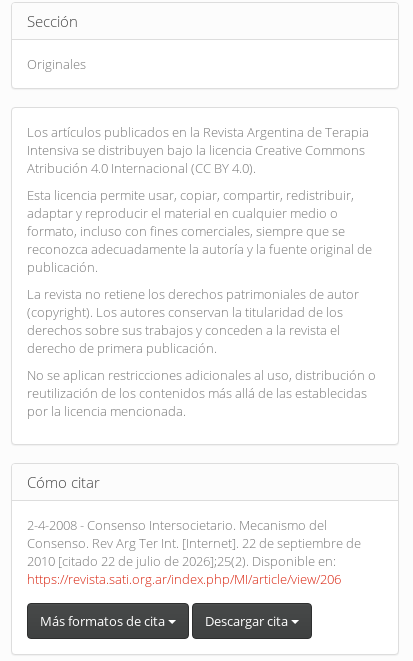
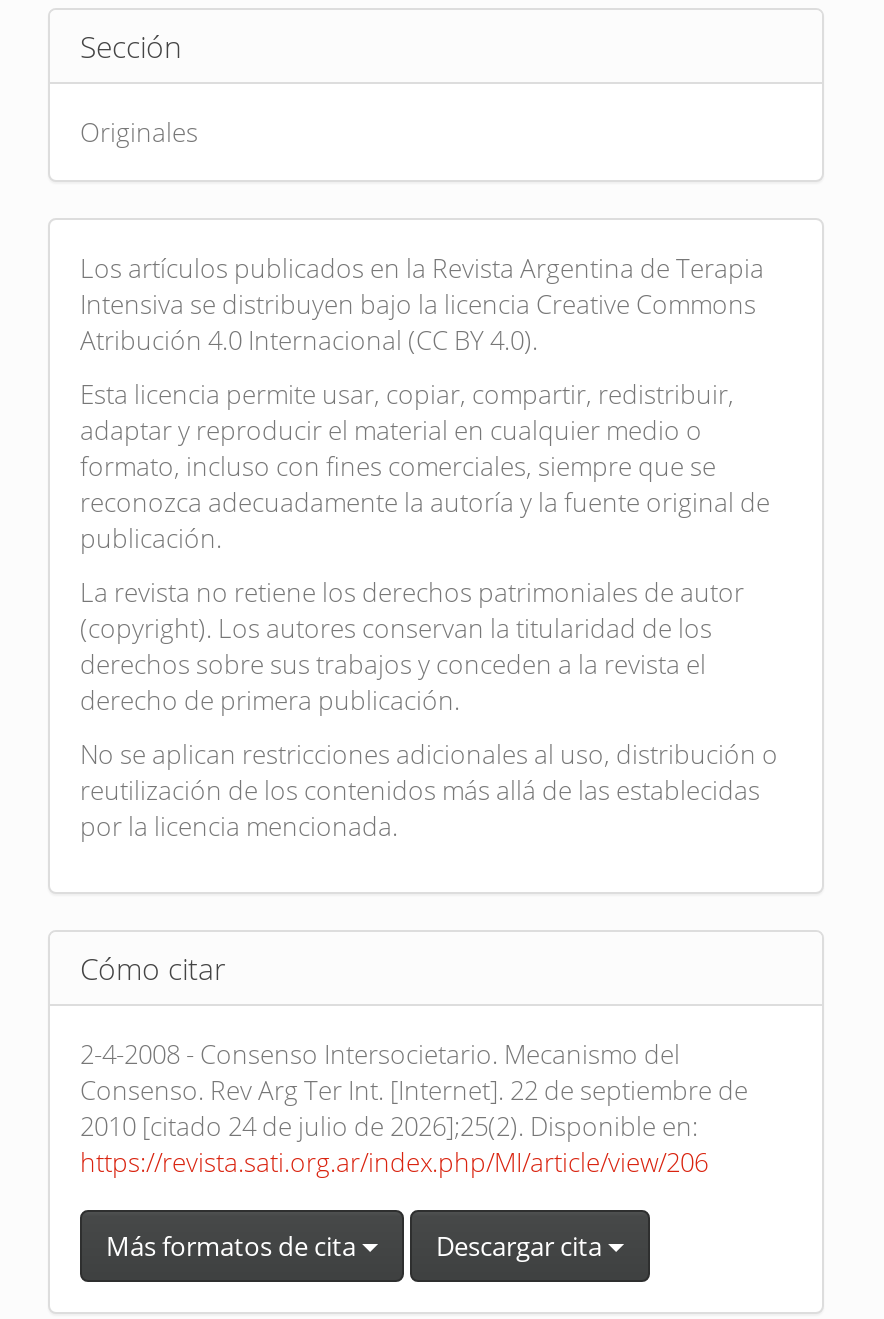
[27,551,336,569] 2010 [citado 22 de julio de 2026];25(2). Disponible en: -> [80,1107,698,1143] 2010 [citado 24 de julio de 2026];25(2). Disponible en:

